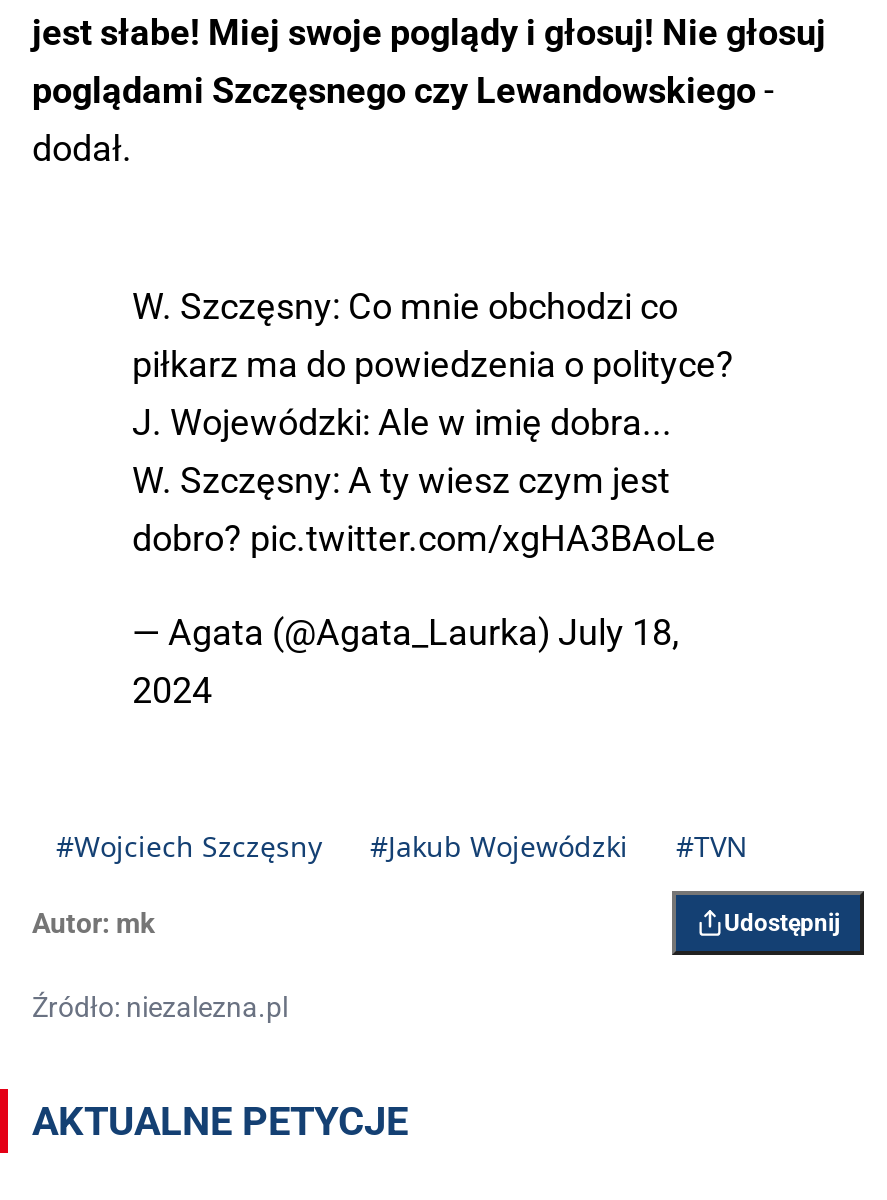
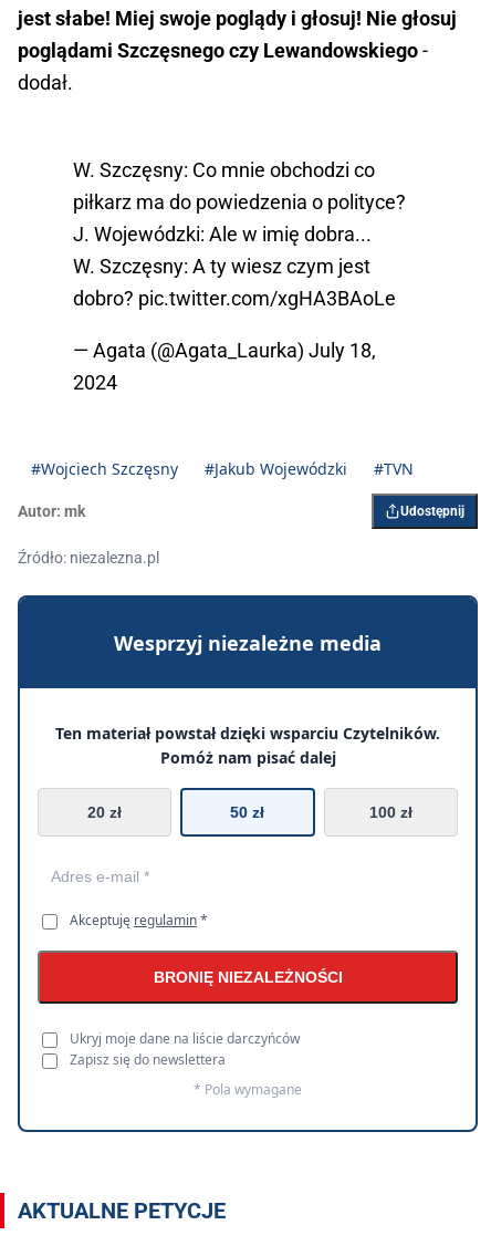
none -> [17,594,479,1133] [image] | Wesprzyj niezależne media | Ten materiał powstał dzięki wsparciu Czytelników. | Pomóż nam pisać dalej | 20 zł | 50 zł | 100 zł
none -> [70,911,342,1099] Akceptuję regulamin * | BRONIĘ NIEZALEŻNOŚCI | Ukryj moje dane na liście darczyńców | Zapisz się do newslettera | * Pola wymagane

